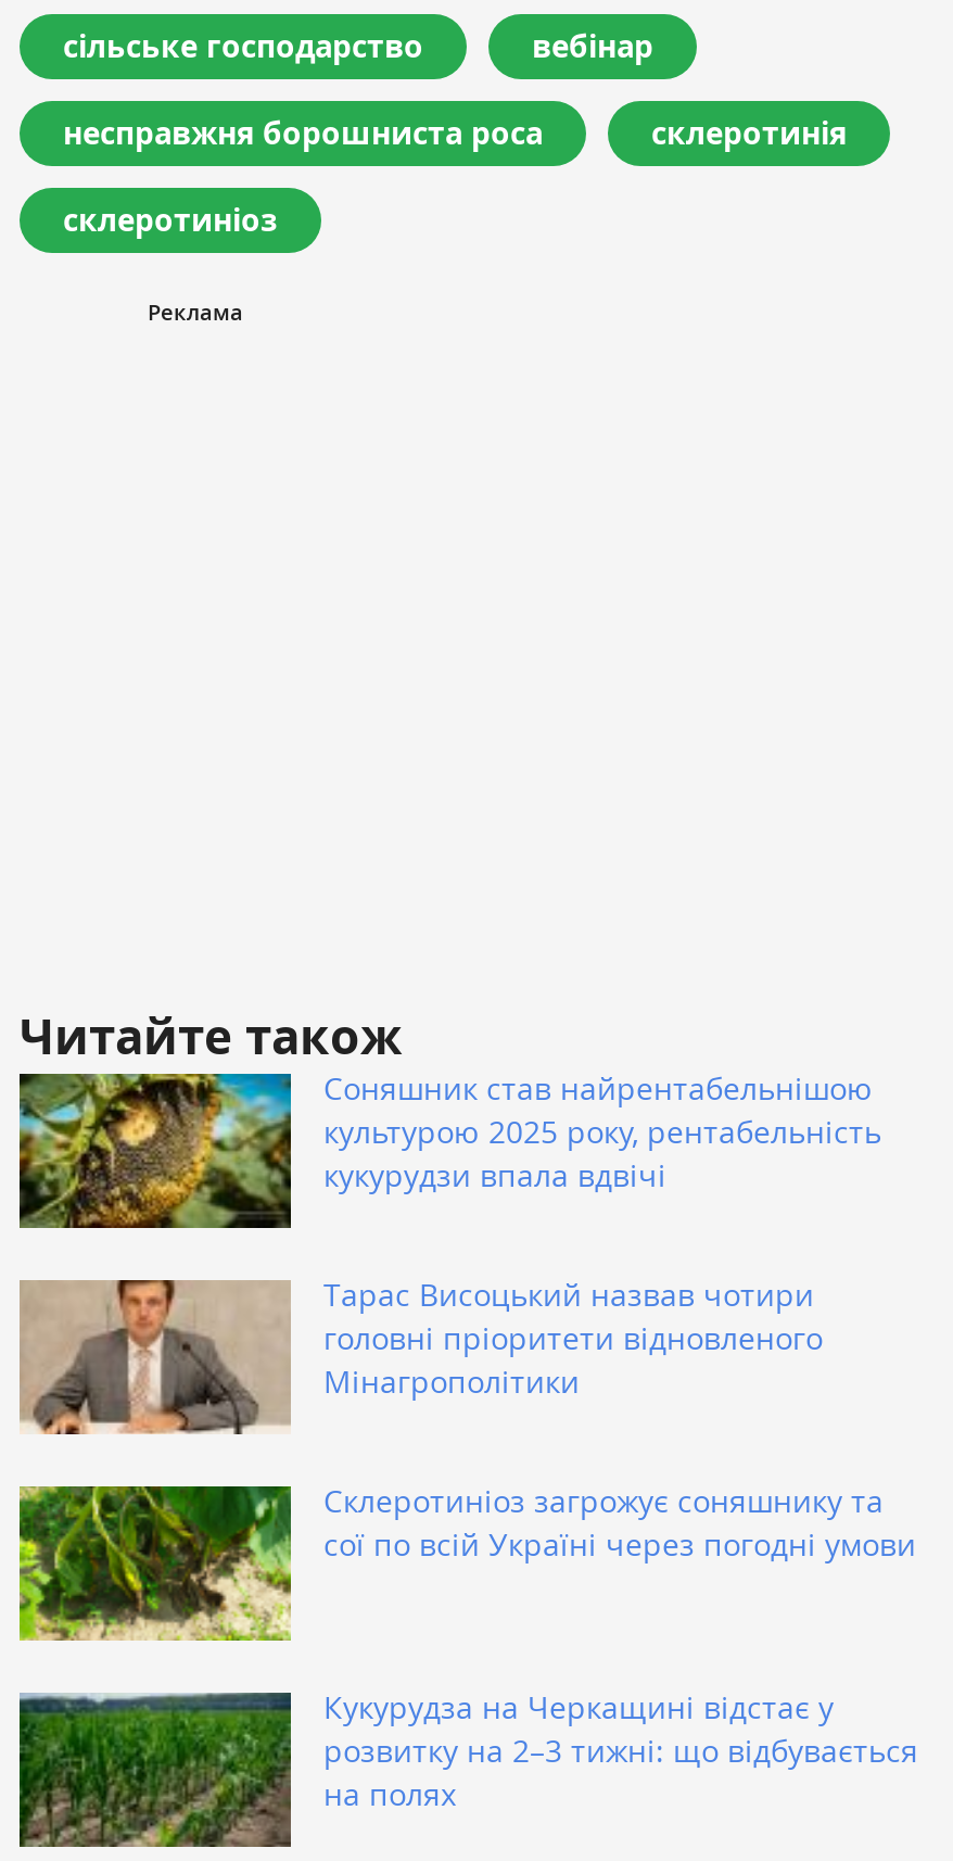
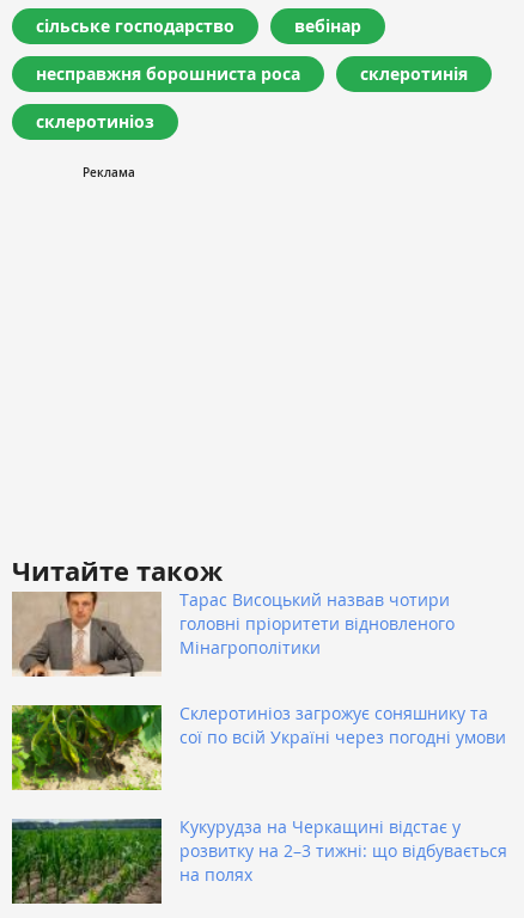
[17,1067,881,1230] [image] | Соняшник став найрентабельнішою | культурою 2025 року, рентабельність | кукурудзи впала вдвічі -> none

